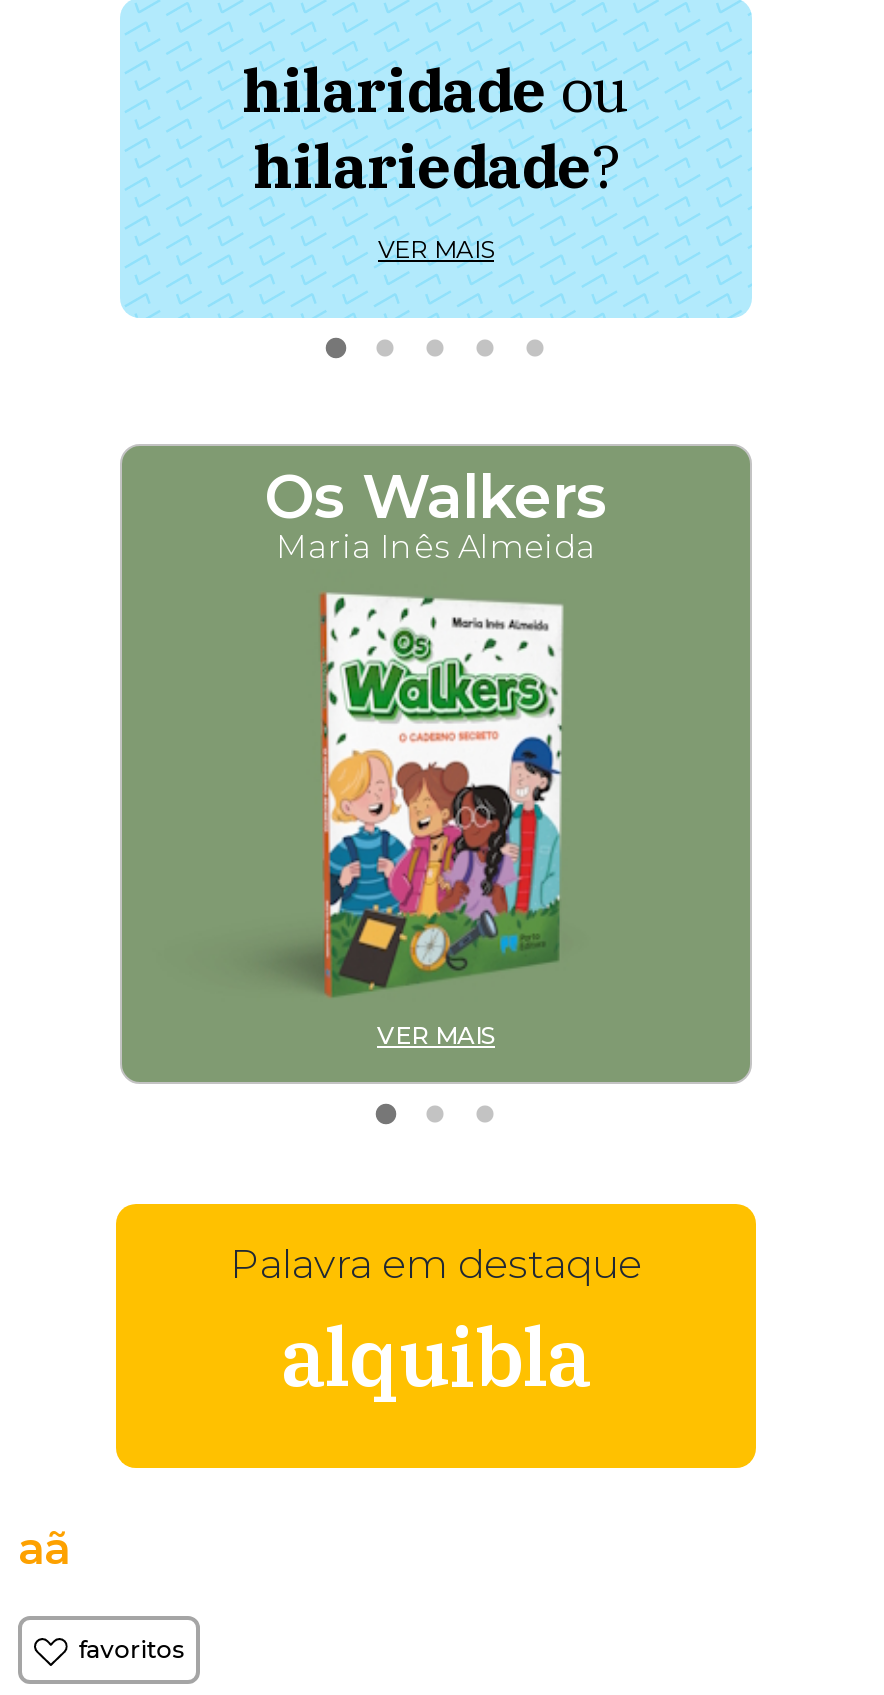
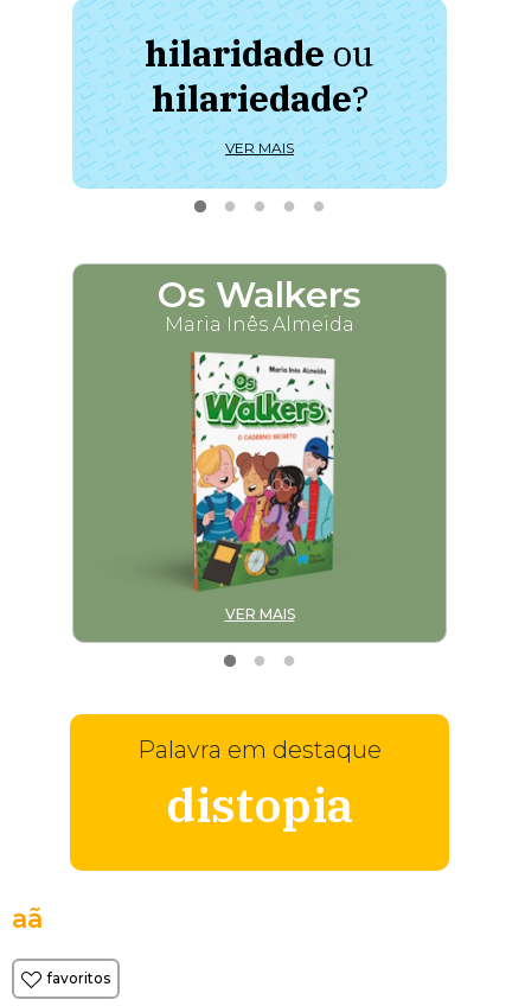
[281,1304,591,1408] alquibla -> [166,773,353,835] distopia

